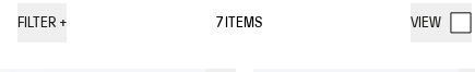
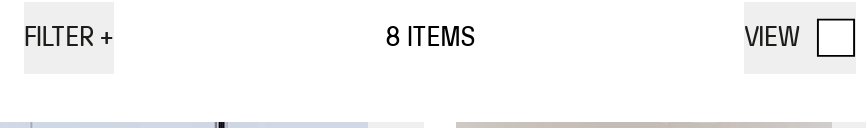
[216,15,262,31] 7 ITEMS -> [385,24,474,52] 8 ITEMS

